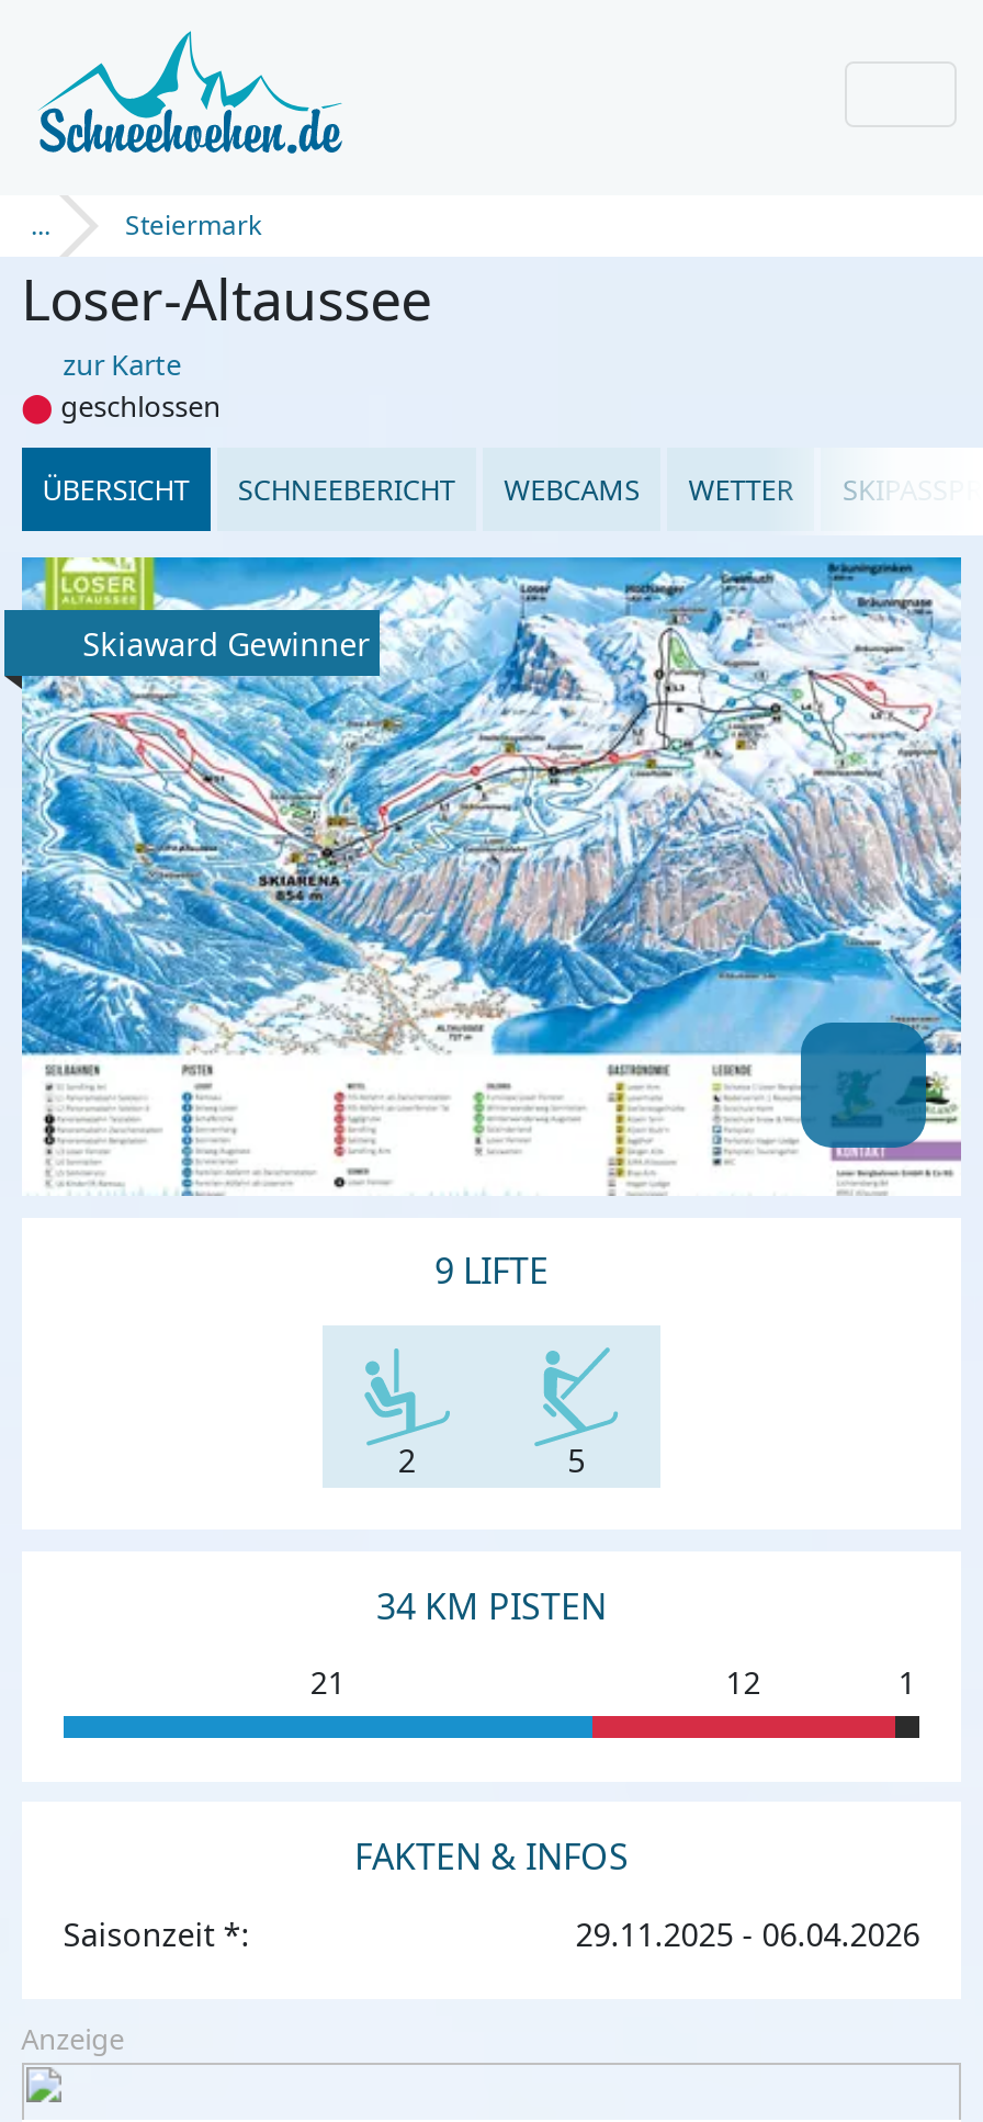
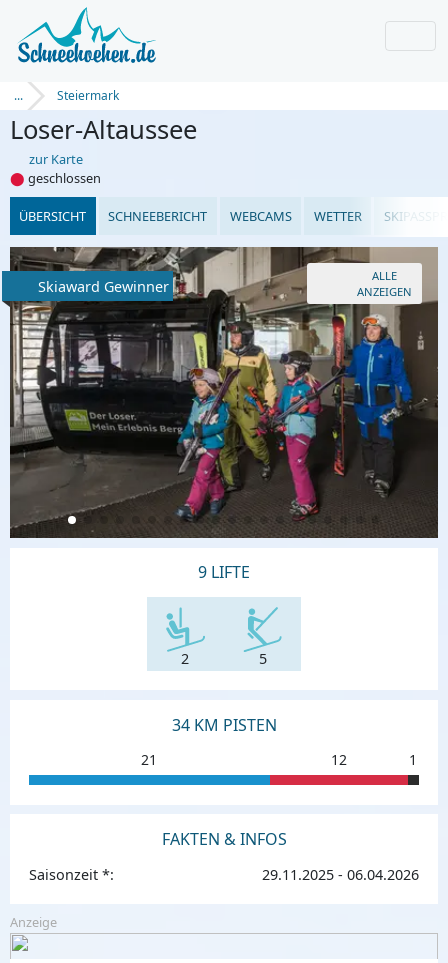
none -> [357,268,412,299] ALLE | ANZEIGEN
[20,555,963,1198] [image] -> [9,246,439,539] [image]

